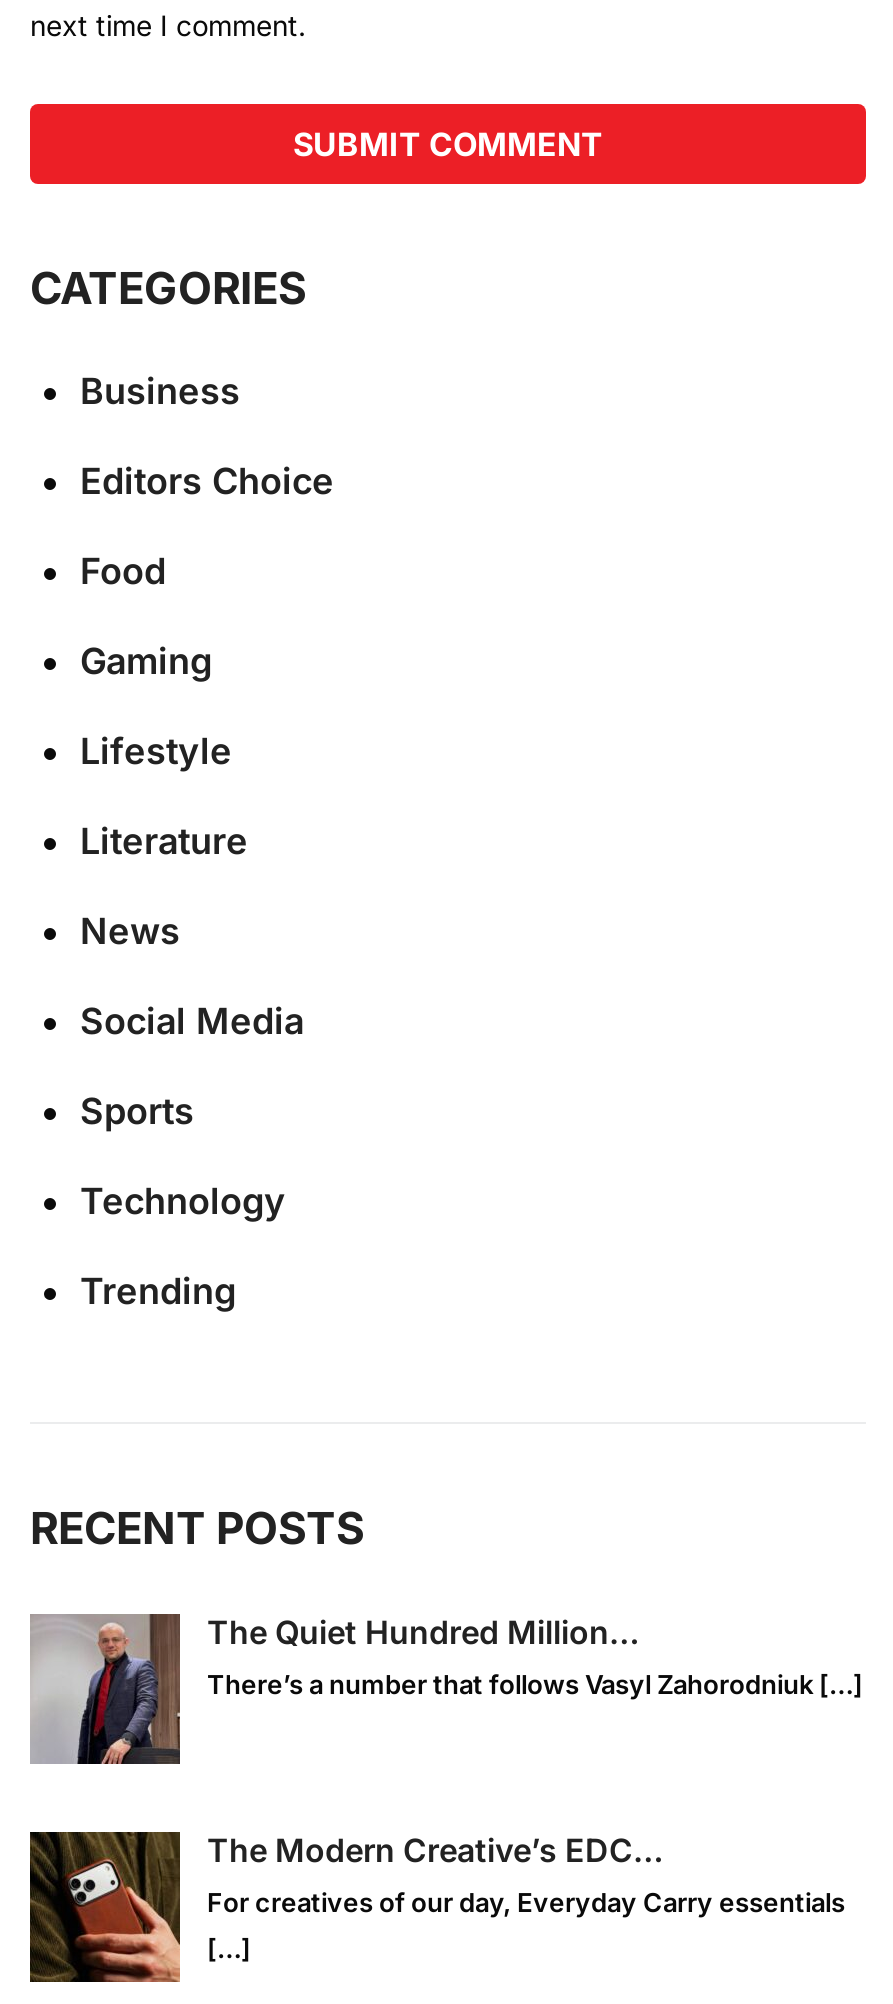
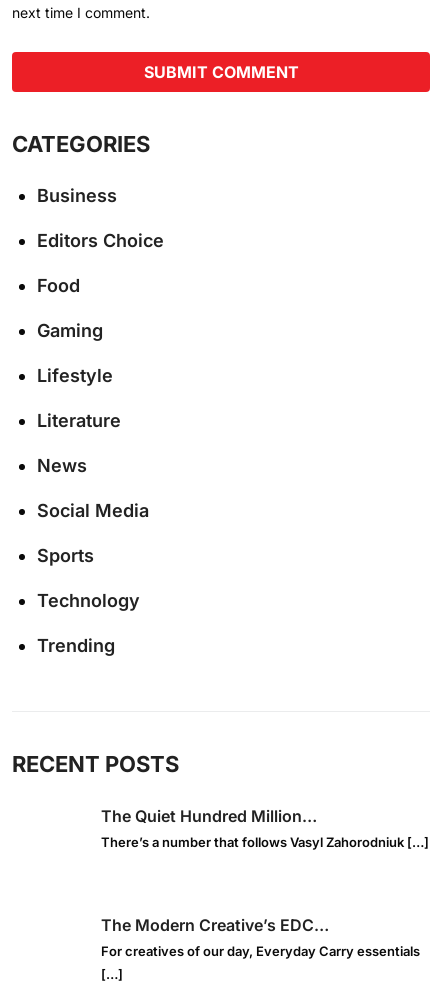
[28,1612,182,1766] [image] -> none
[28,1830,182,1984] [image] -> none

